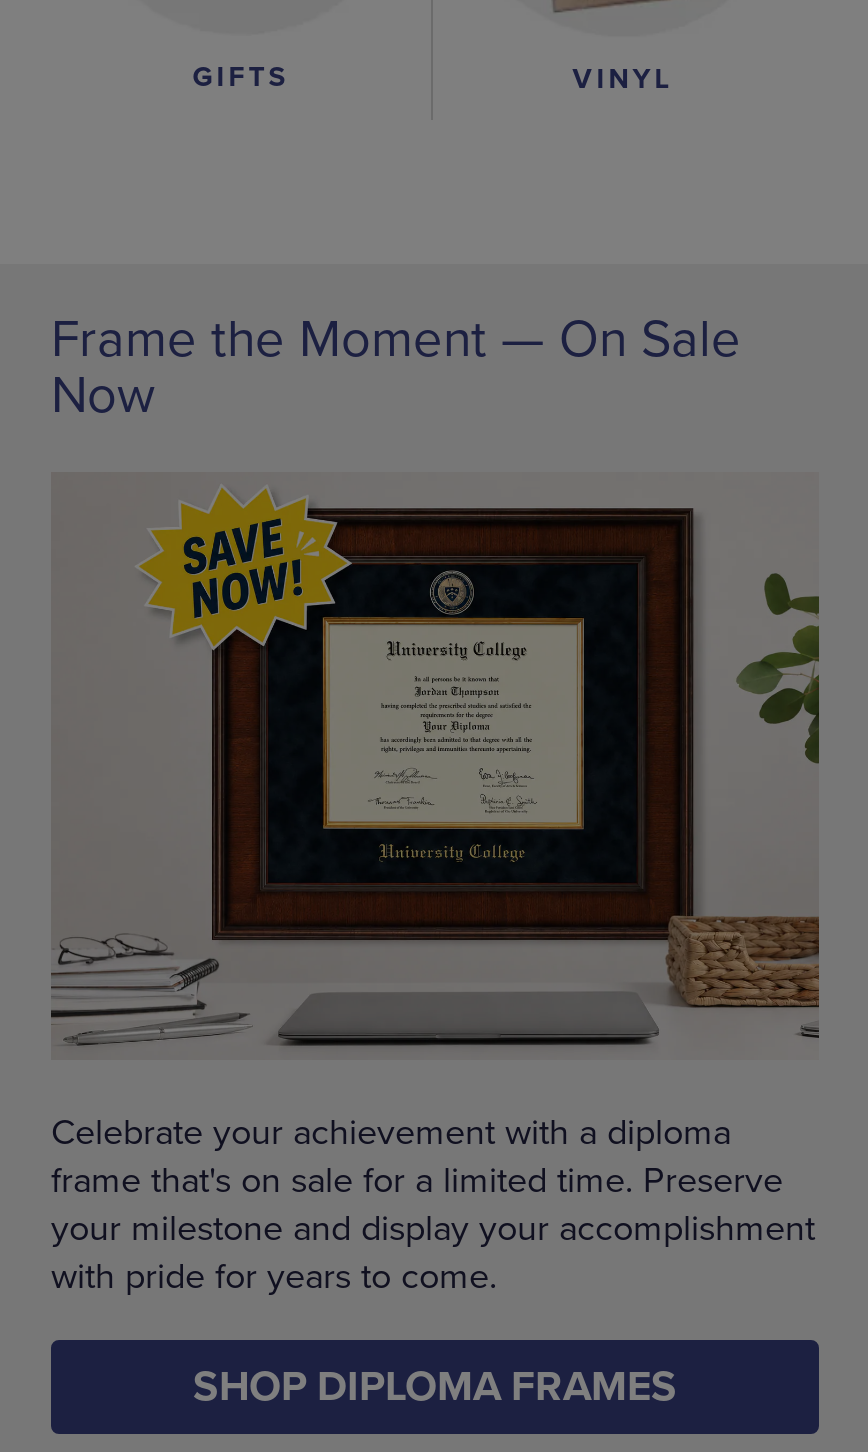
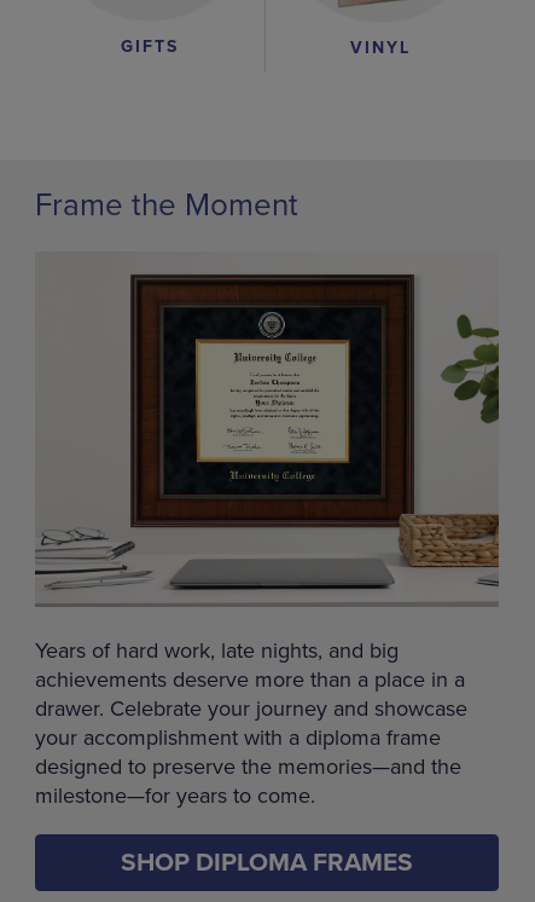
[51,308,741,426] Frame the Moment — On Sale | Now -> [35,186,298,223] Frame the Moment
[51,452,821,1297] [image] | Celebrate your achievement with a diploma | frame that's on sale for a limited time. Preserve | your milestone and display your accomplishment | with pride for years to come. -> [35,272,500,809] [image] | Years of hard work, late nights, and big | achievements deserve more than a place in a | drawer. Celebrate your journey and showcase | your accomplishment with a diploma frame | designed to preserve the memories—and the | milestone—for years to come.

